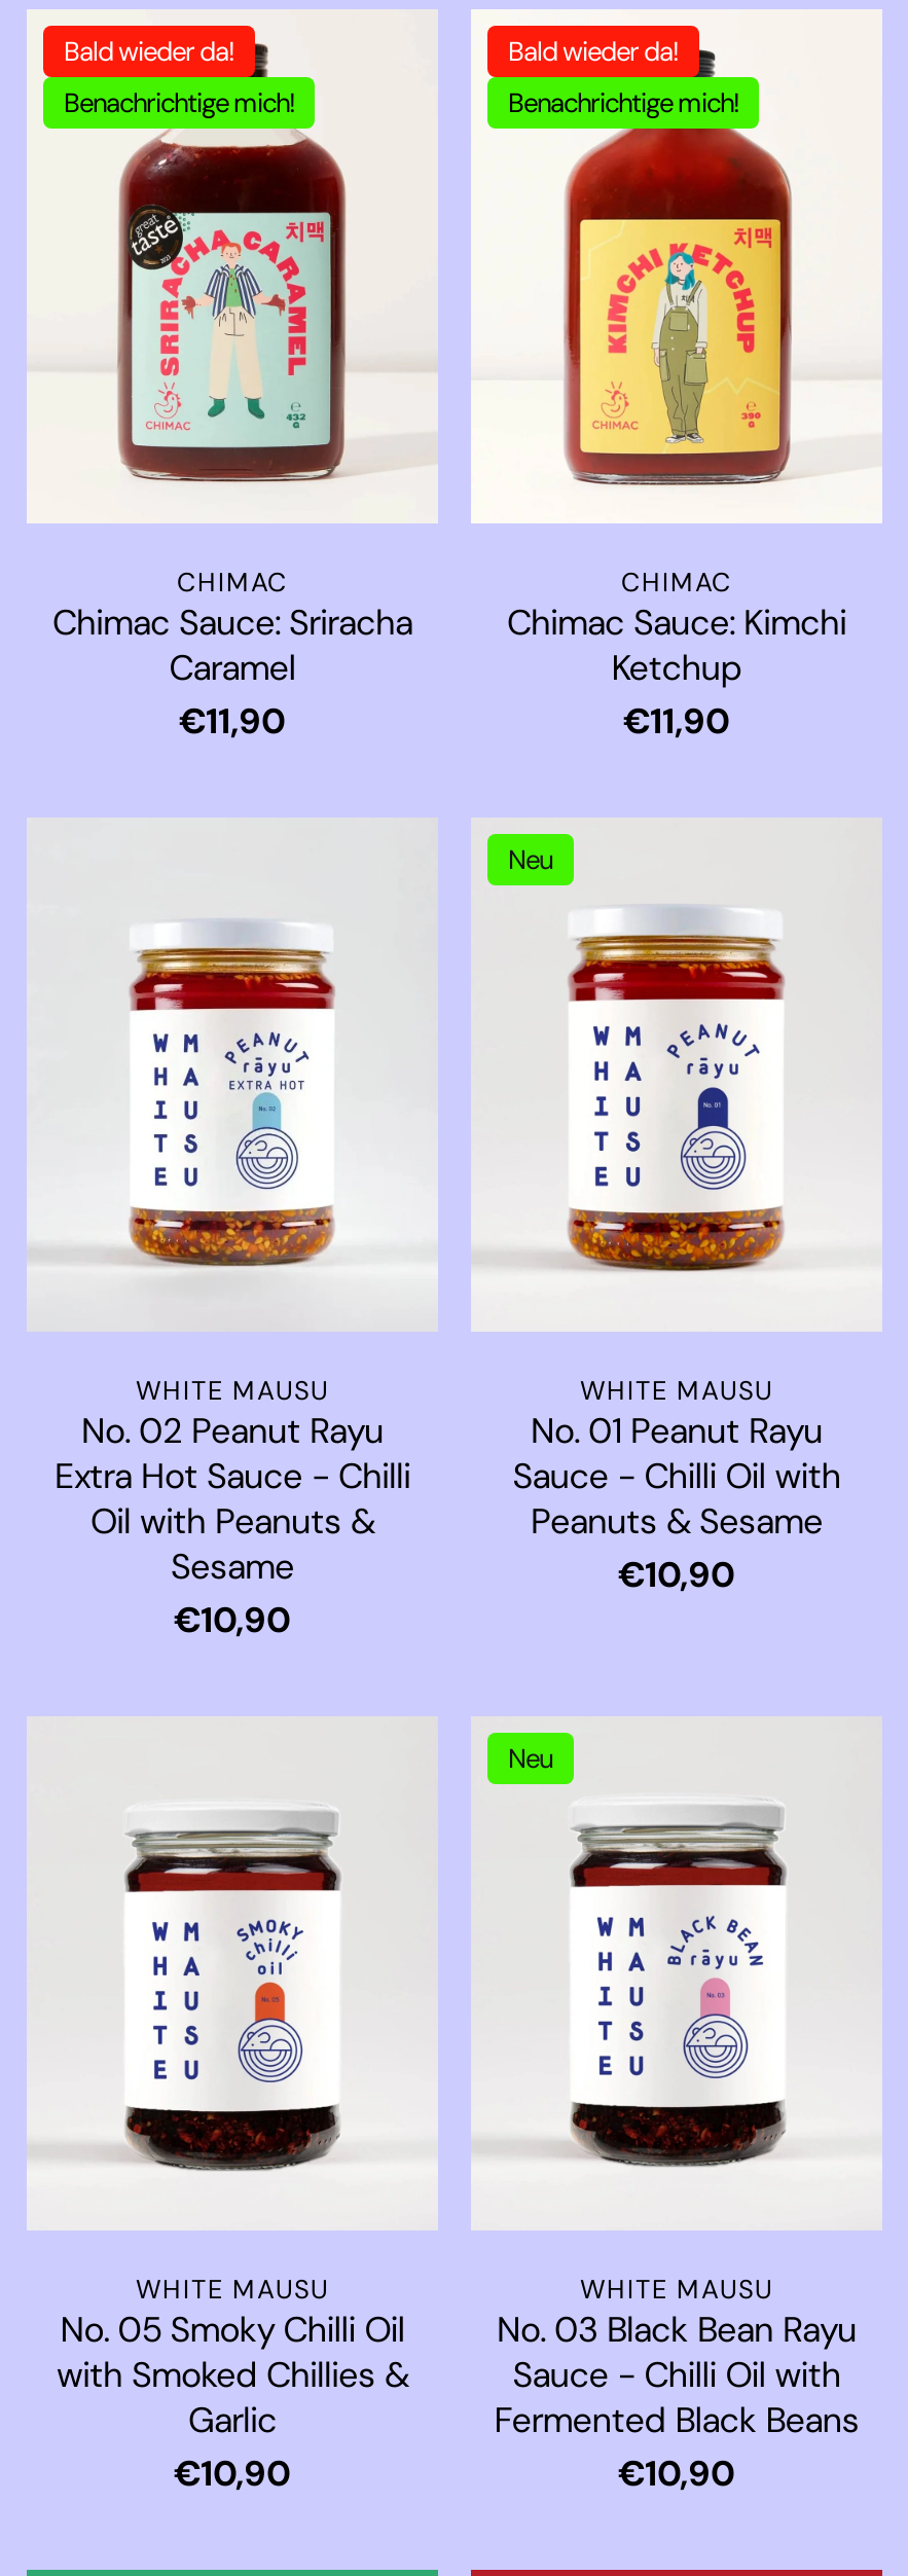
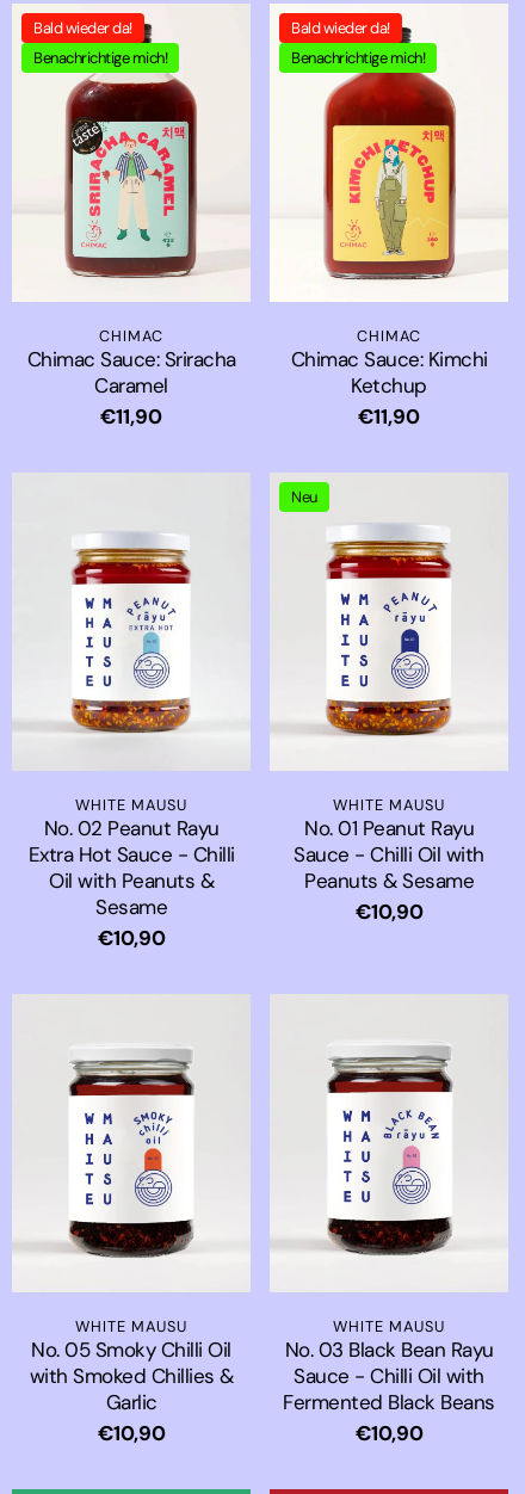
[508,1741,552,1776] Neu -> none

